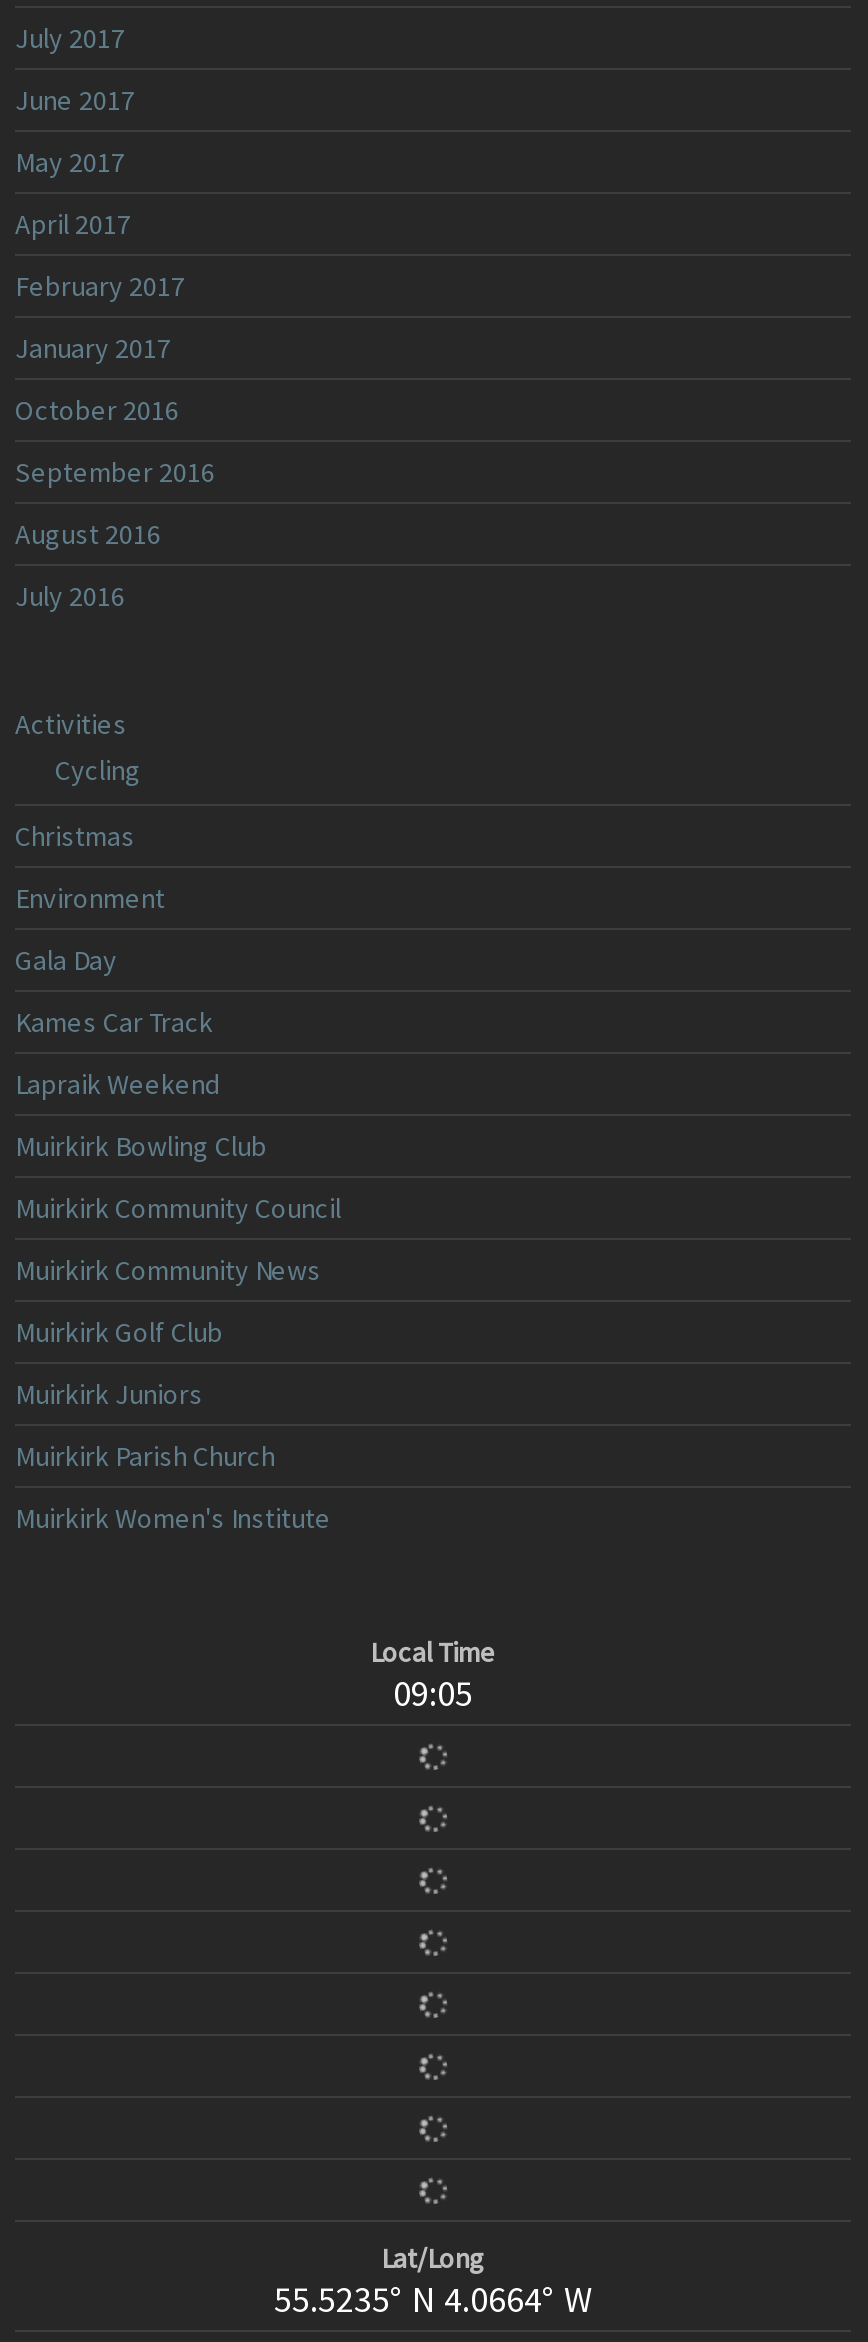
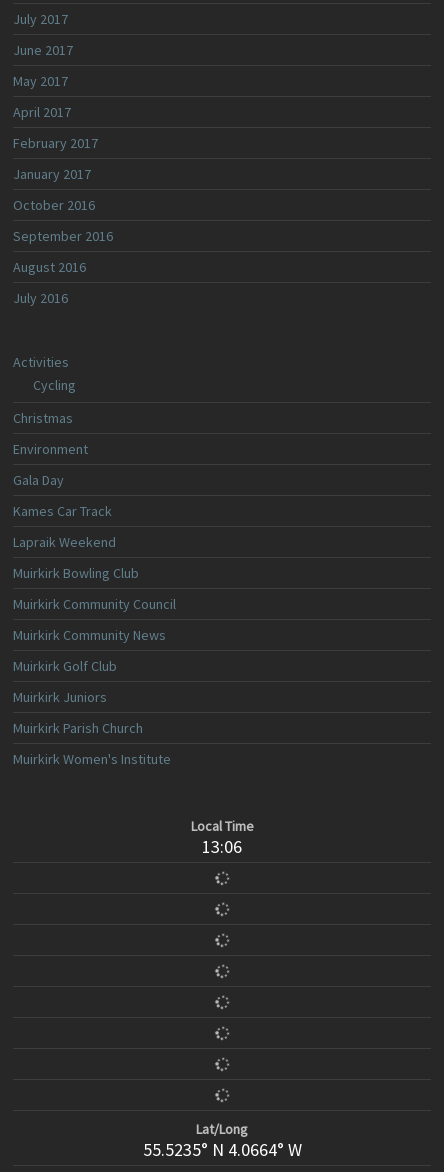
[393,1670,473,1716] 09:05 -> [202,835,242,858] 13:06

